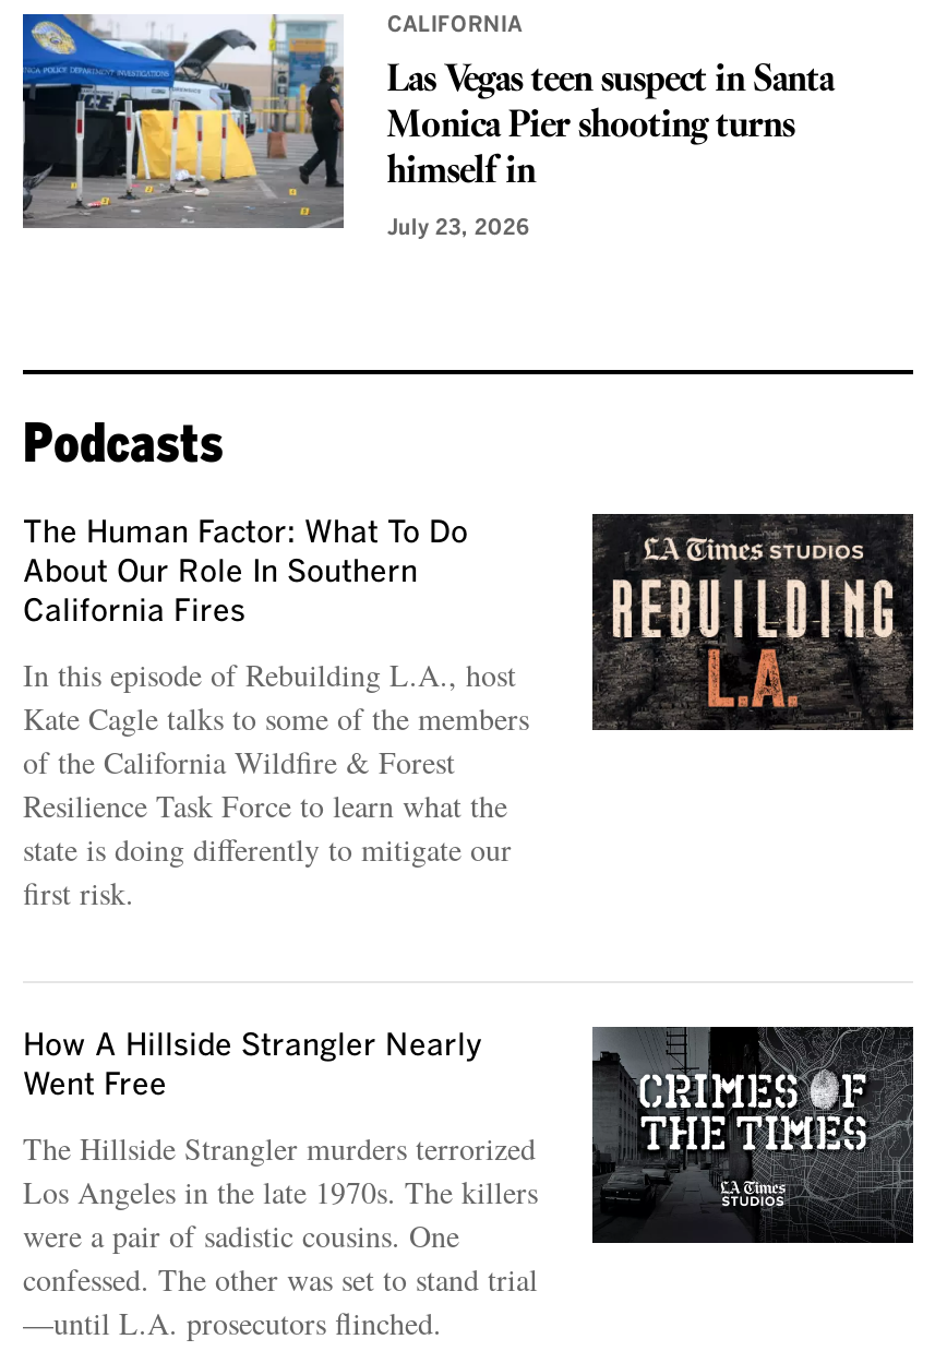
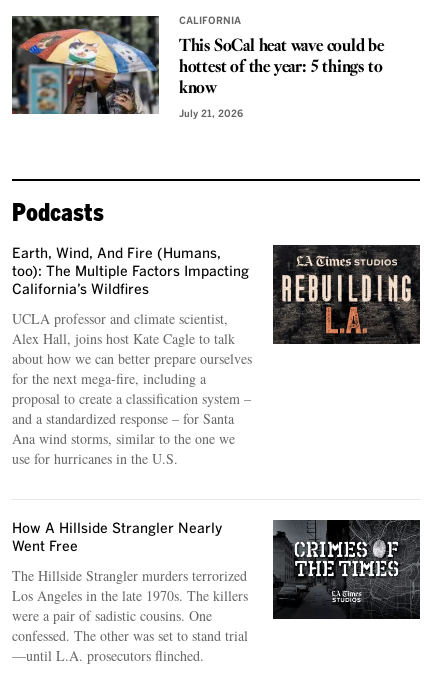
[21,12,834,240] [image] | Las Vegas teen suspect in Santa | Monica Pier shooting turns | himself in | July 23, 2026 -> [11,15,384,119] [image] | This SoCal heat wave could be | hottest of the year: 5 things to | know | July 21, 2026
[23,519,468,628] The Human Factor: What To Do | About Our Role In Southern | California Fires -> [12,247,249,297] Earth, Wind, And Fire (Humans, | too): The Multiple Factors Impacting | California’s Wildfires
[23,654,529,914] In this episode of Rebuilding L.A., host | Kate Cagle talks to some of the members | of the California Wildfire & Forest | Resilience Task Force to learn what the | state is doing differently to mitigate our | first risk. -> [12,309,252,468] UCLA professor and climate scientist, | Alex Hall, joins host Kate Cagle to talk | about how we can better prepare ourselves | for the next mega-fire, including a | proposal to create a classification system – | and a standardized response – for Santa | Ana wind storms, similar to the one we | use for hurricanes in the U.S.

